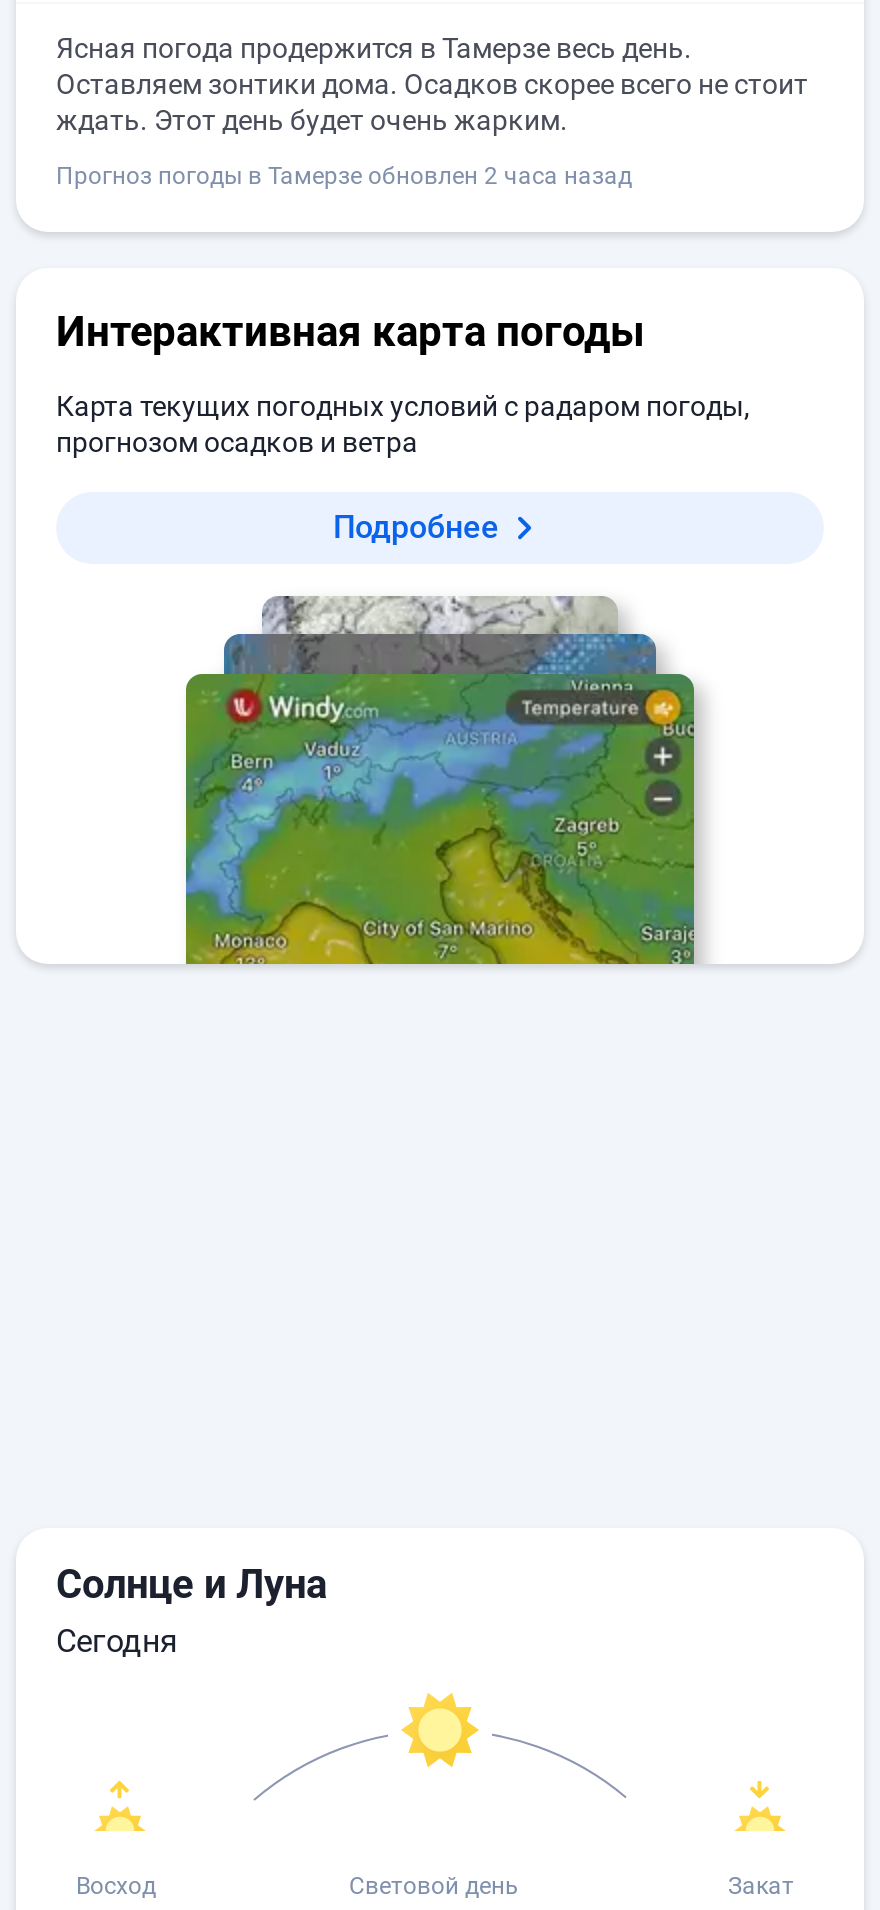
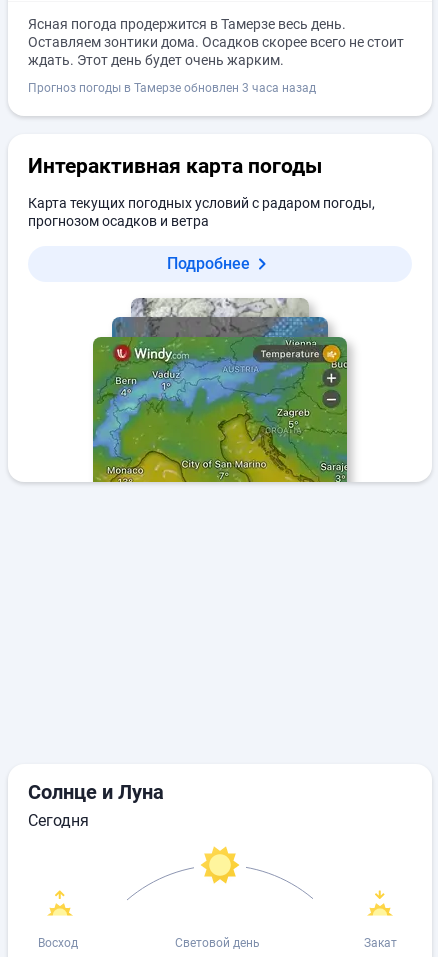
[56,162,632,190] Прогноз погоды в Тамерзе обновлен 2 часа назад -> [28,81,316,95] Прогноз погоды в Тамерзе обновлен 3 часа назад

